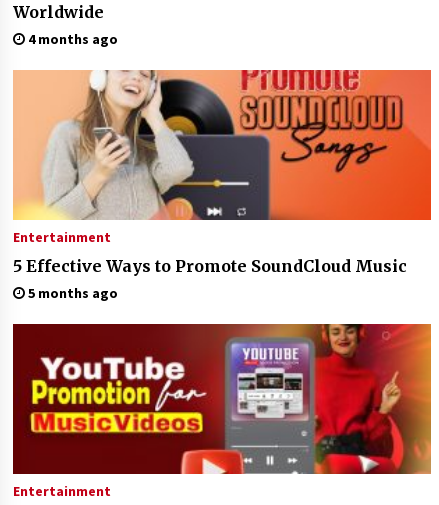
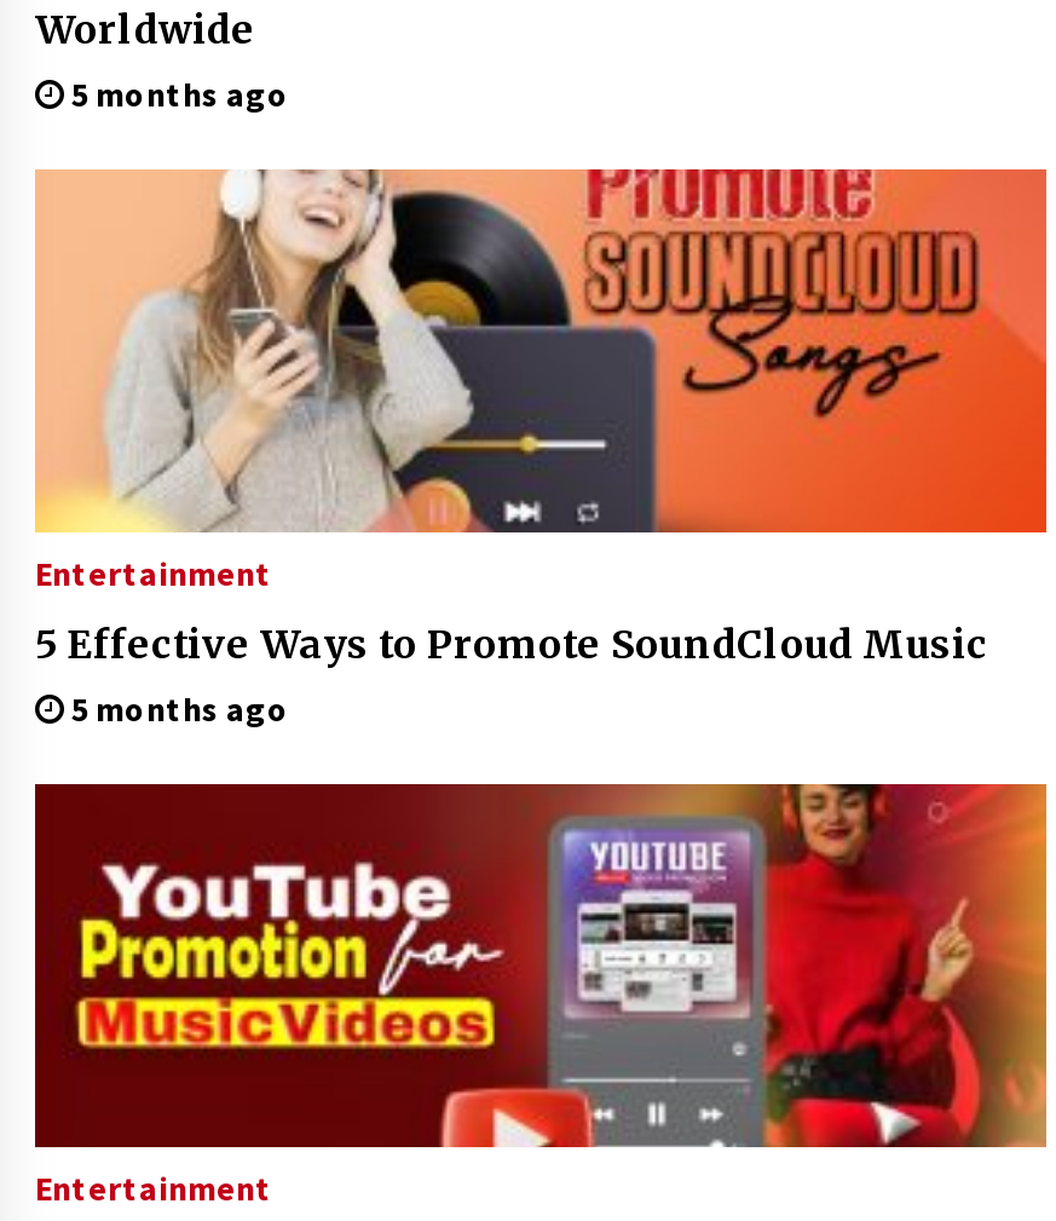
[25,30,118,48] 4 months ago -> [64,73,289,116] 5 months ago

